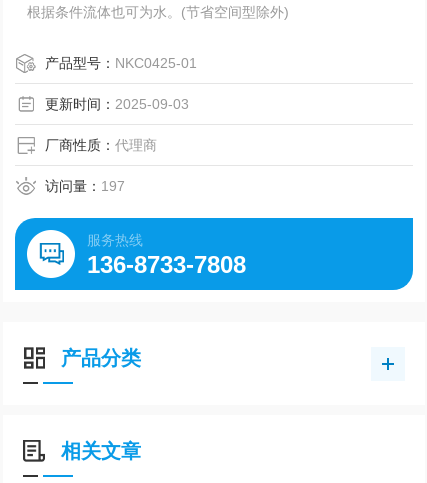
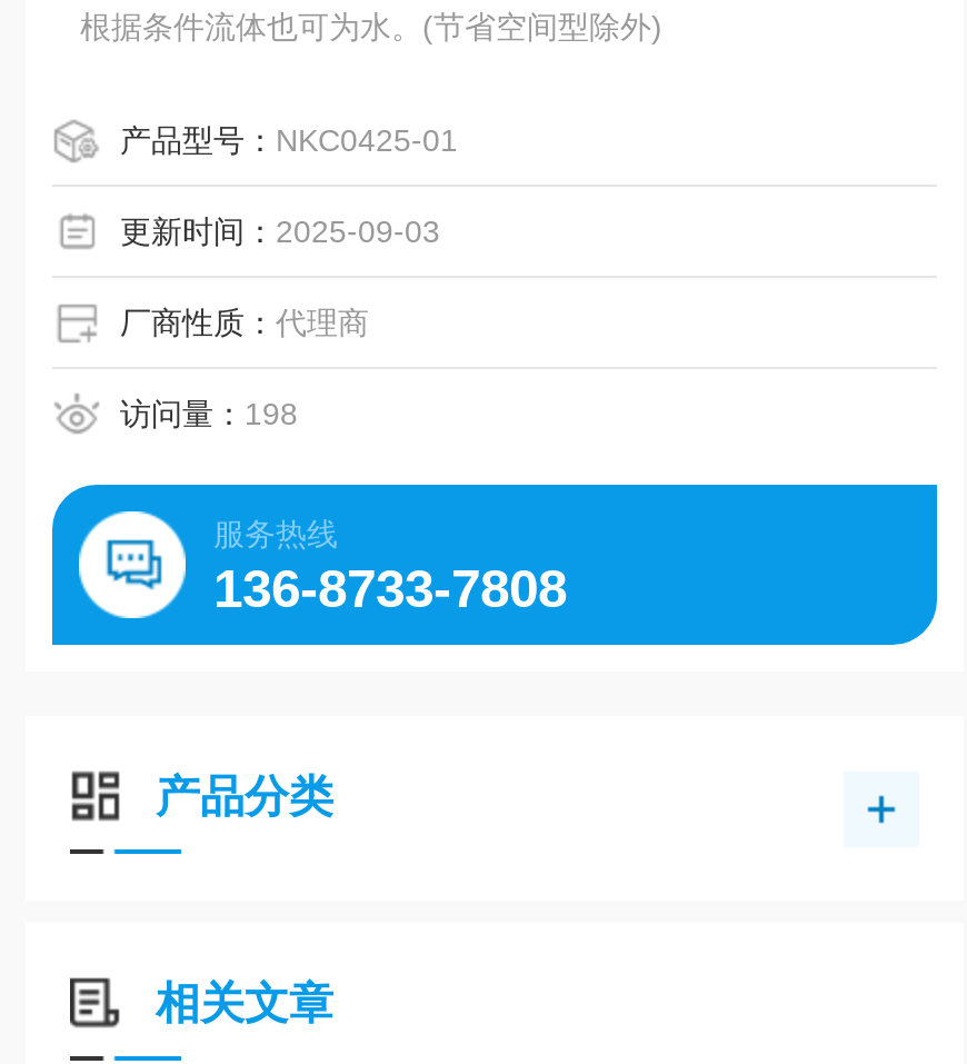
[45,178,125,194] 访问量：197 -> [120,396,298,431] 访问量：198

